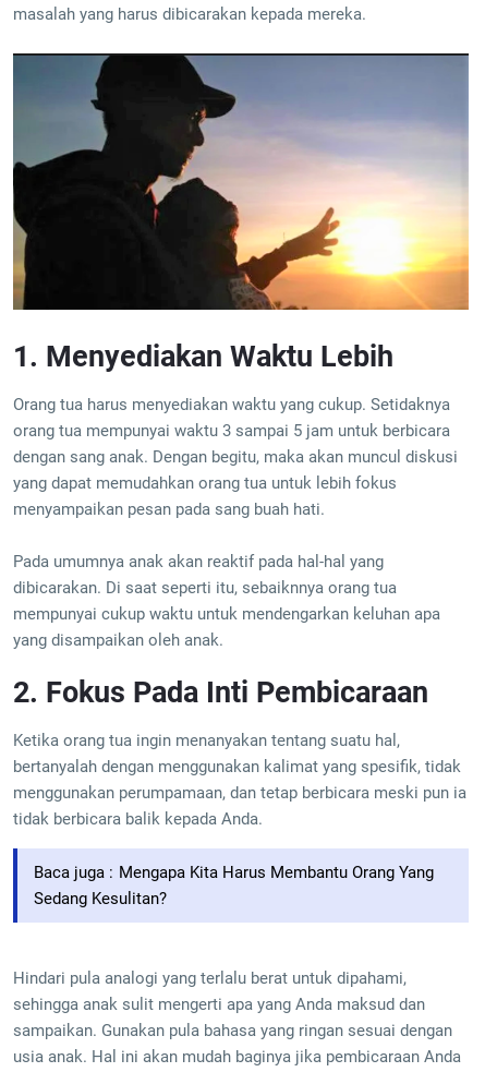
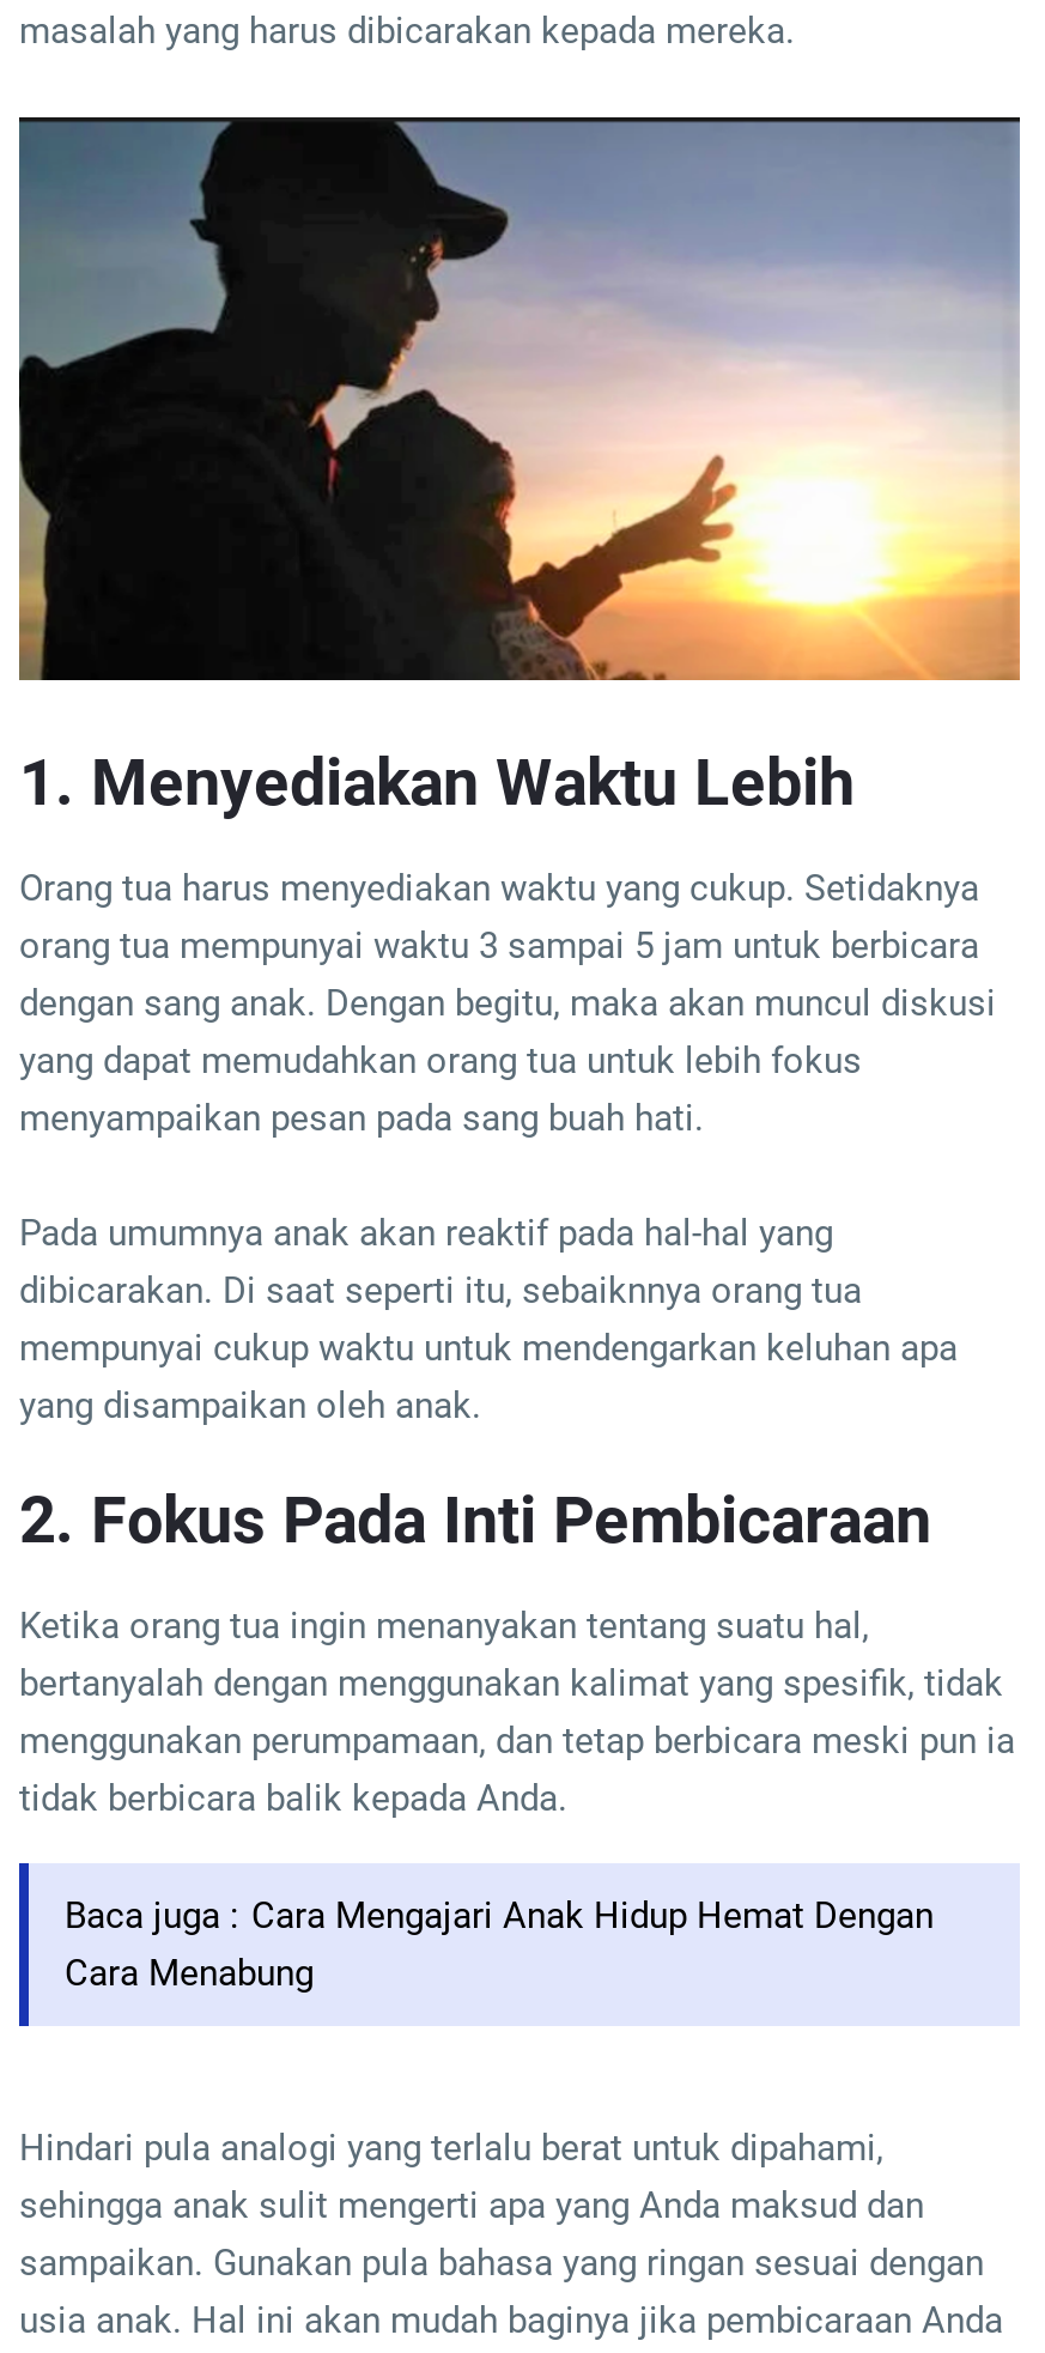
[34,863,434,909] Baca juga : Mengapa Kita Harus Membantu Orang Yang | Sedang Kesulitan? -> [65,1895,934,1996] Baca juga : Cara Mengajari Anak Hidup Hemat Dengan | Cara Menabung

